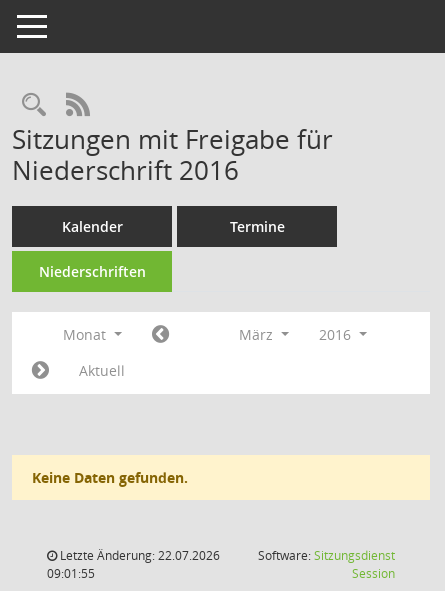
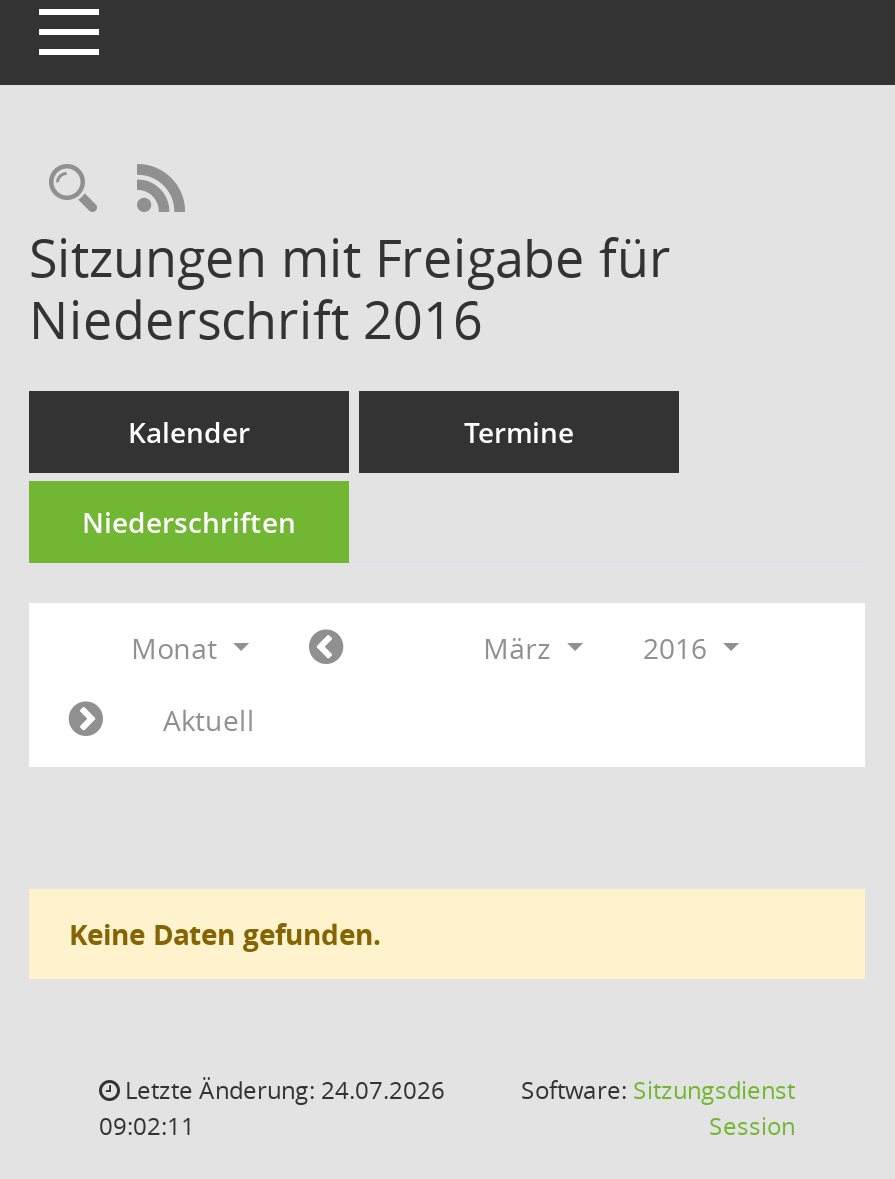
[57,547,220,564] Letzte Änderung: 22.07.2026 -> [119,1073,445,1107] Letzte Änderung: 24.07.2026
[47,565,95,582] 09:01:55 -> [99,1109,195,1143] 09:02:11

